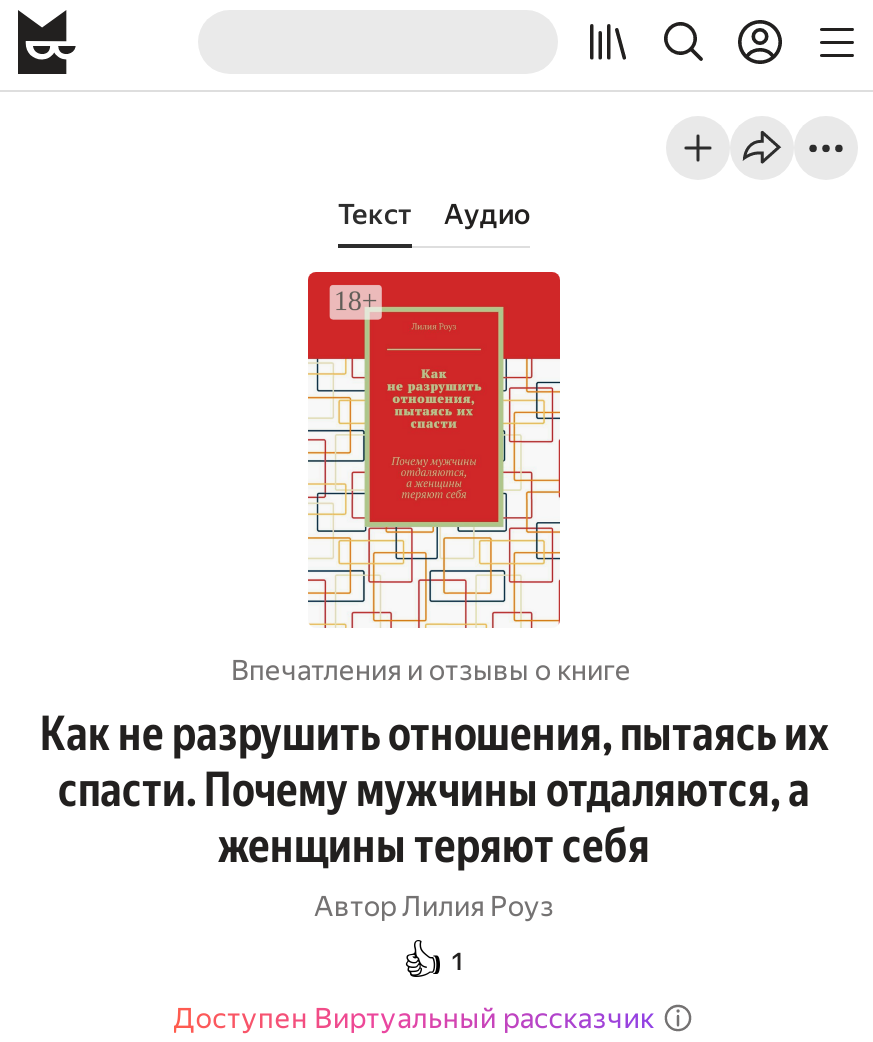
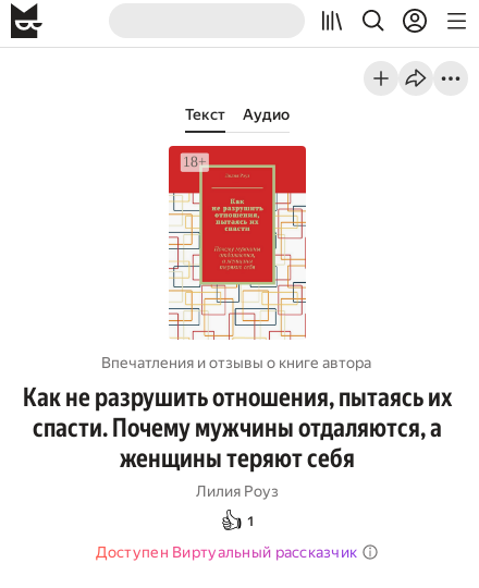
[231,654,631,686] Впечатления и отзывы о книге -> [101,354,371,371] Впечатления и отзывы о книге автора
[314,890,554,922] Автор Лилия Роуз -> [196,482,279,500] Лилия Роуз

